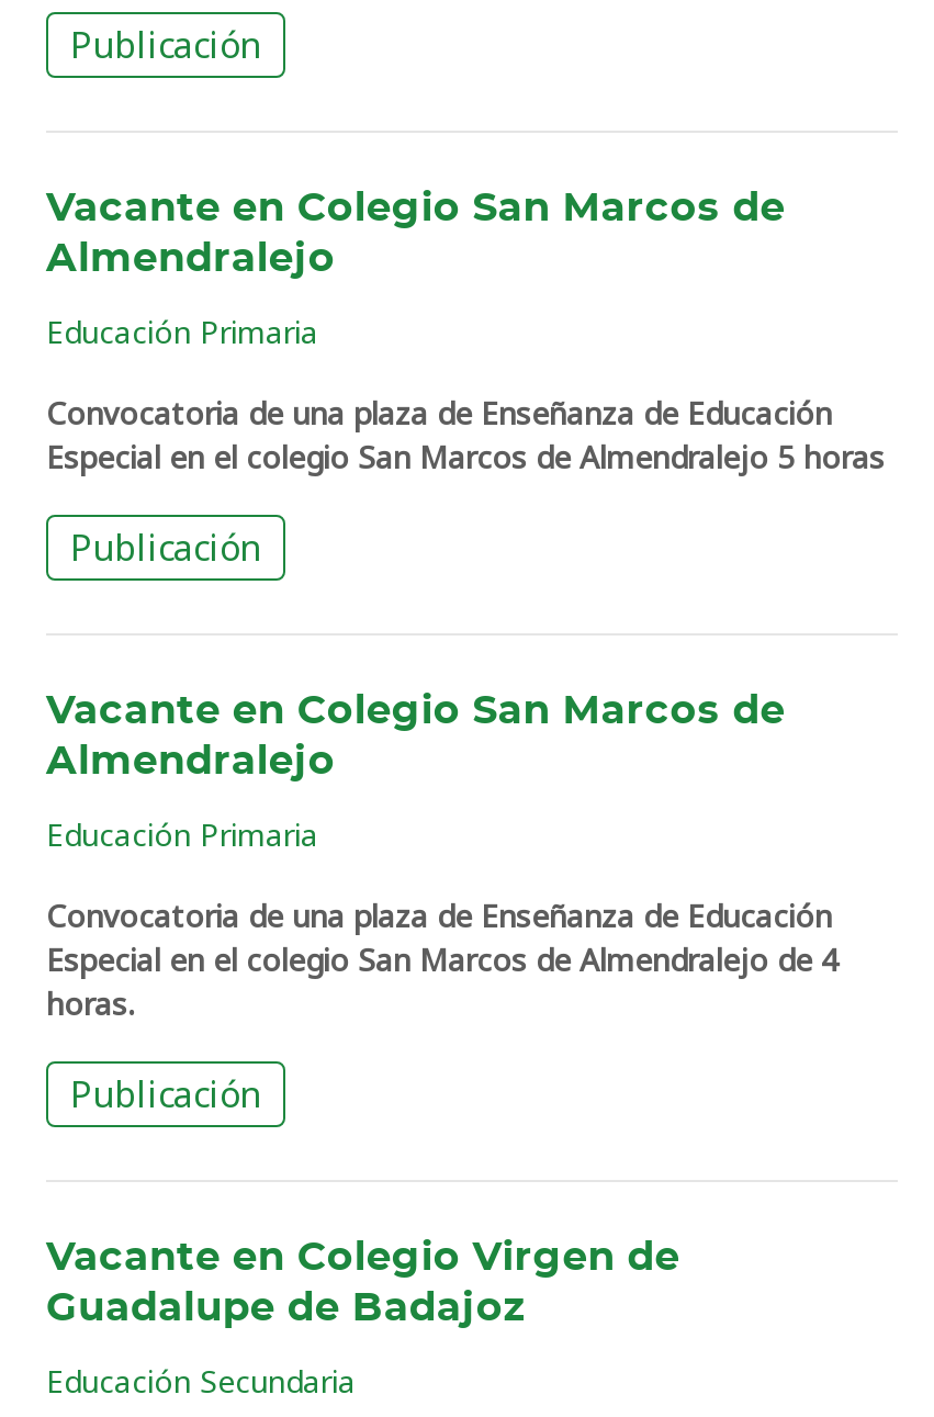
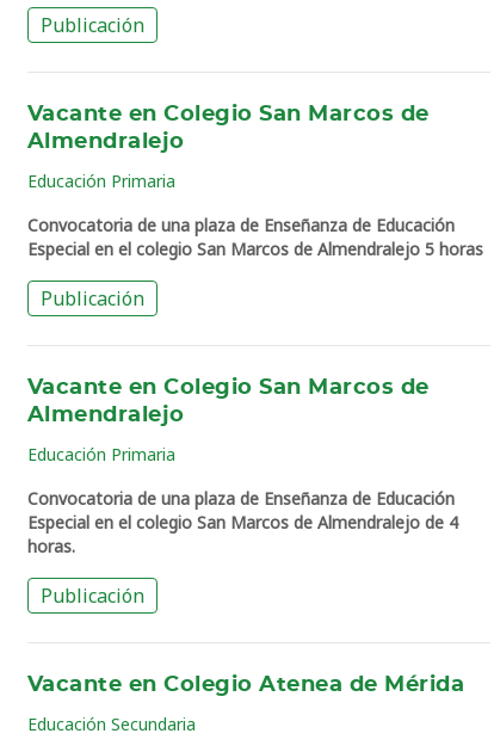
[46,1239,680,1329] Vacante en Colegio Virgen de | Guadalupe de Badajoz -> [27,674,464,696] Vacante en Colegio Atenea de Mérida

